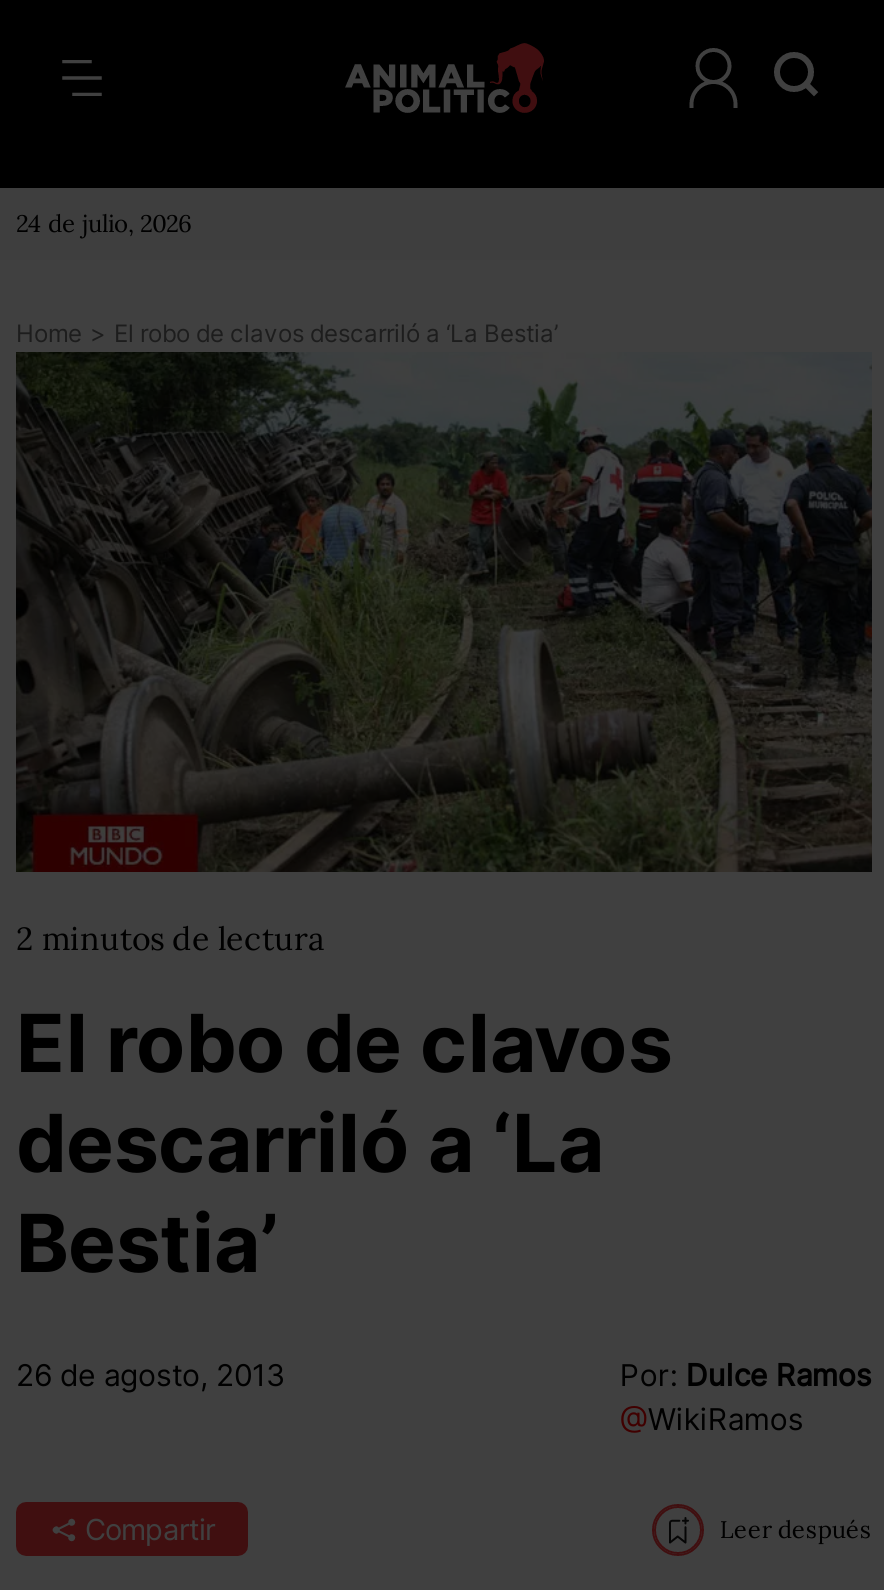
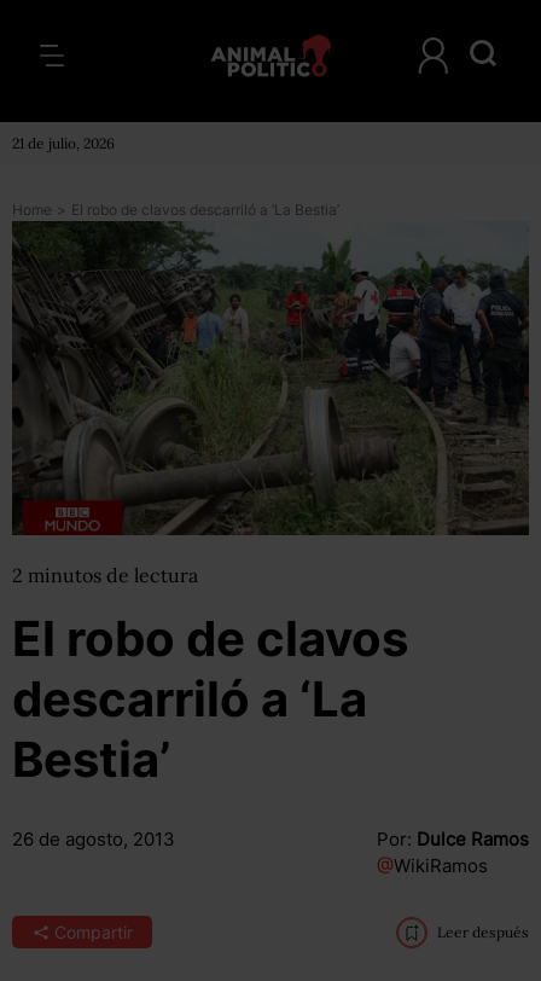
[16,208,192,238] 24 de julio, 2026 -> [12,134,115,152] 21 de julio, 2026

